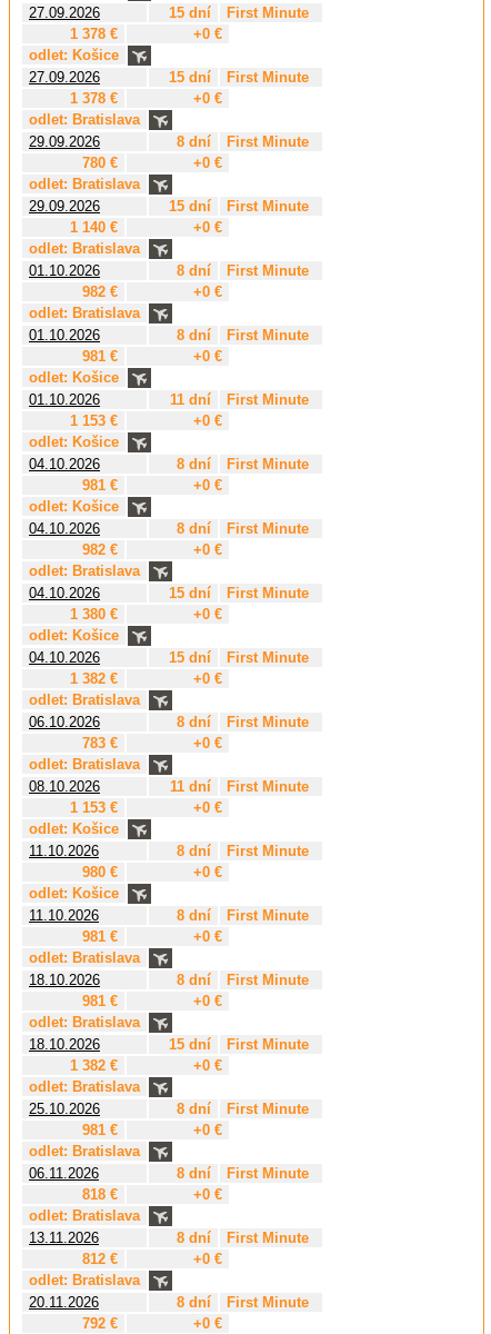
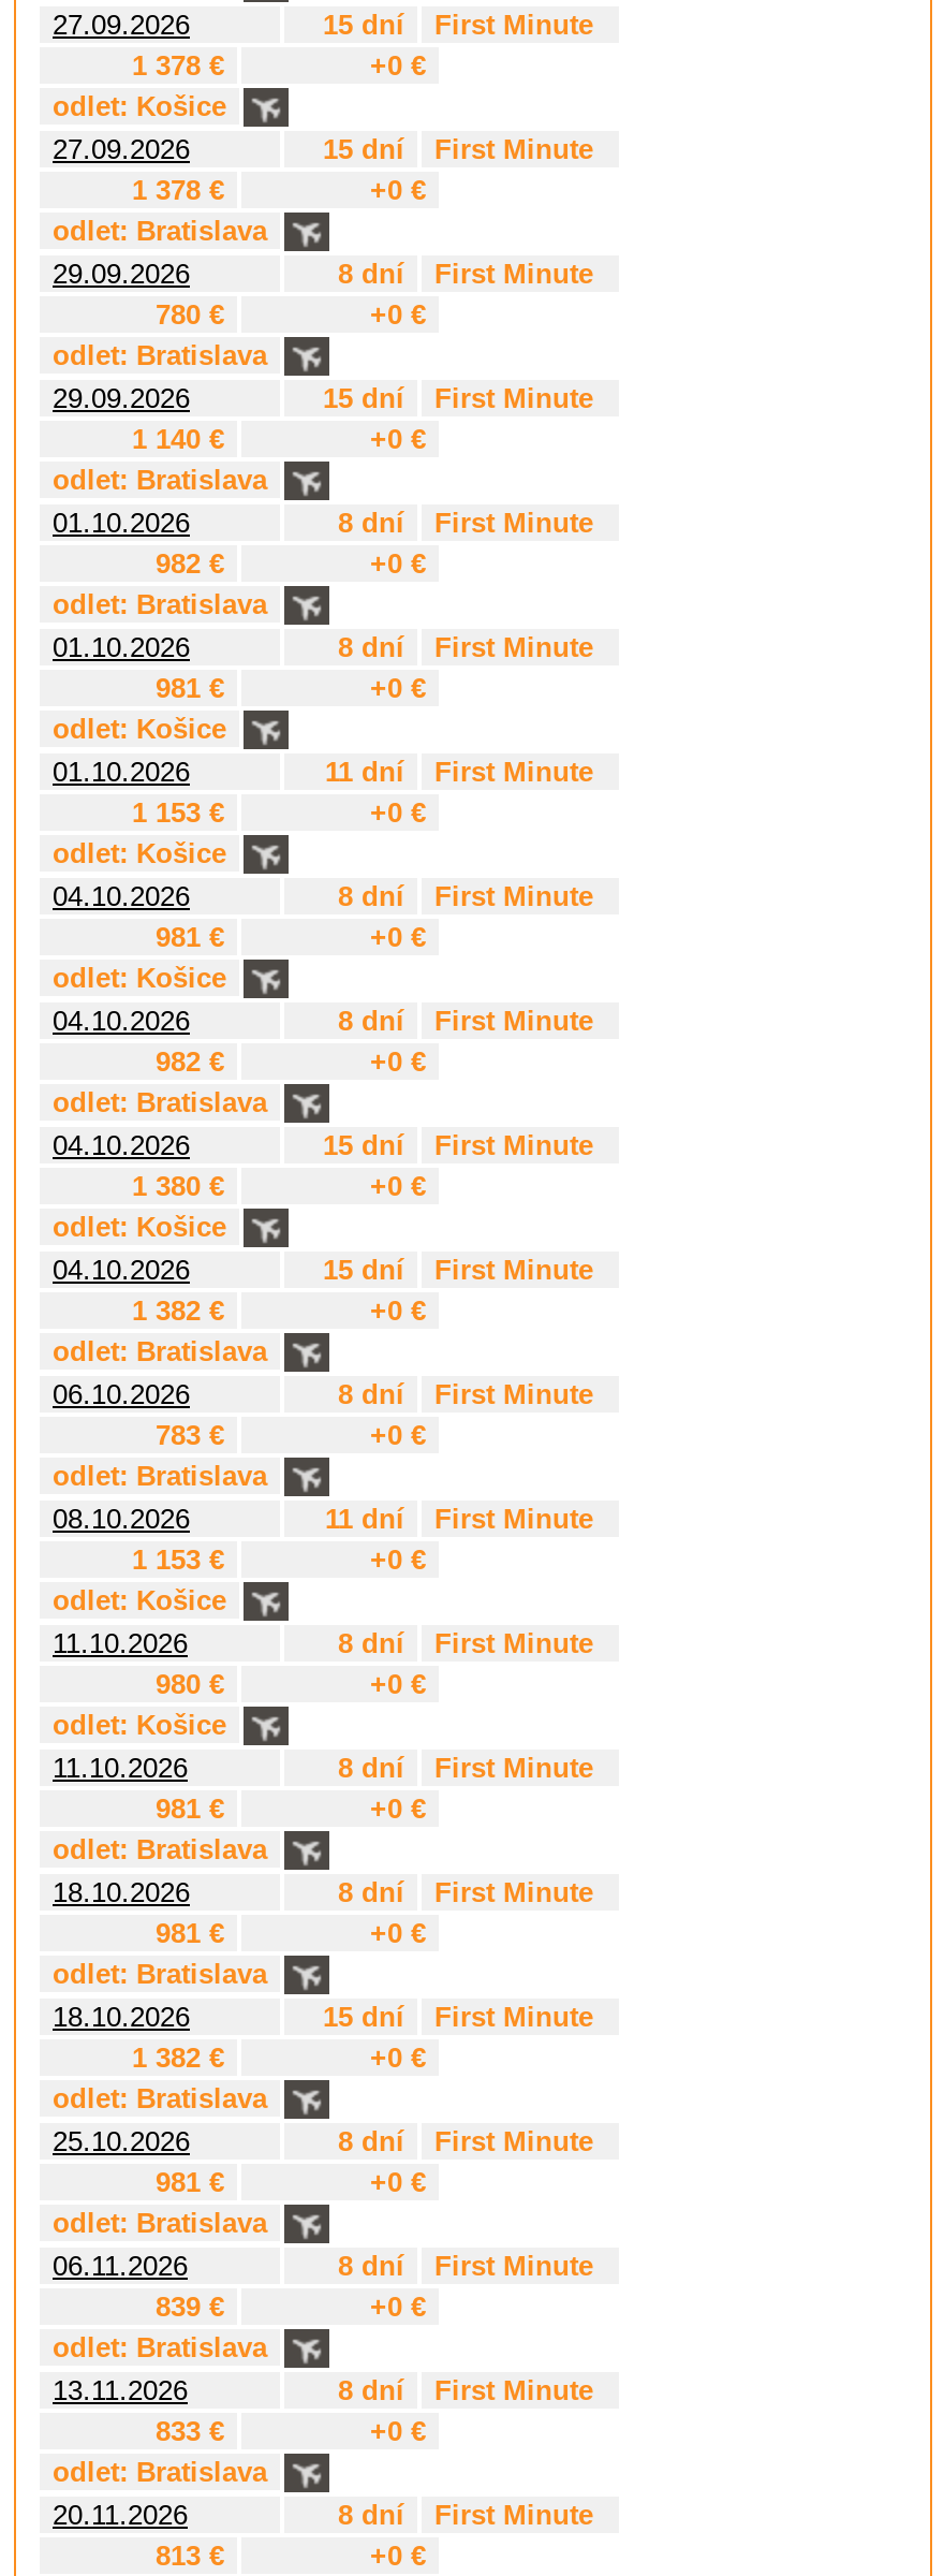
[82,1186,118,1203] 818 € -> [156,2291,224,2323] 839 €
[82,1251,118,1268] 812 € -> [156,2416,224,2448] 833 €
[82,1315,118,1332] 792 € -> [156,2540,224,2572] 813 €

